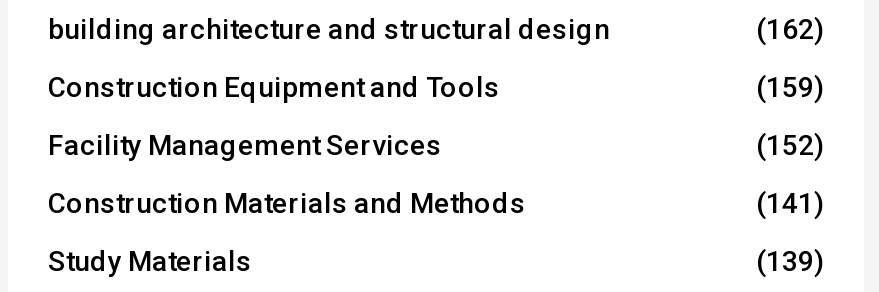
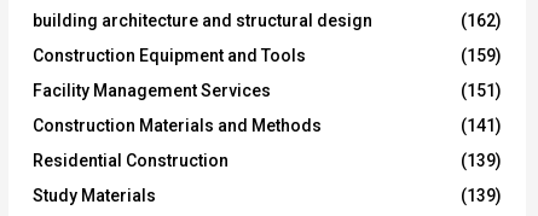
[756,129,824,161] (152) -> [461,81,502,100] (151)
none -> [33,151,502,170] Residential Construction | (139)

